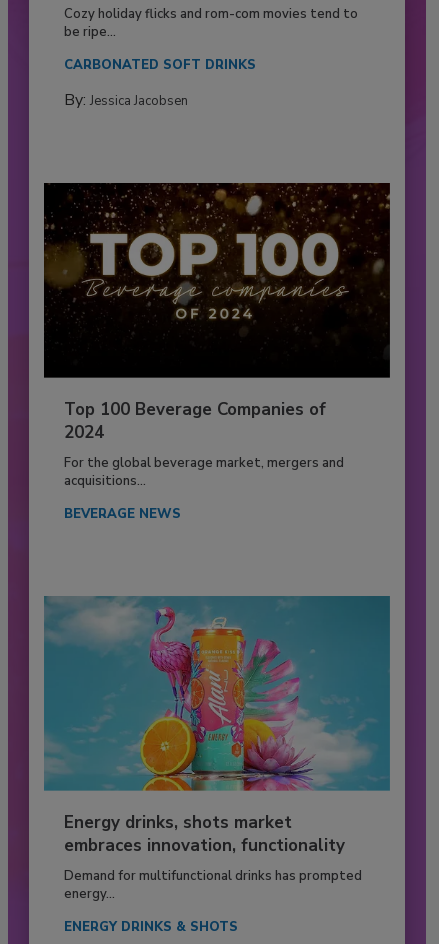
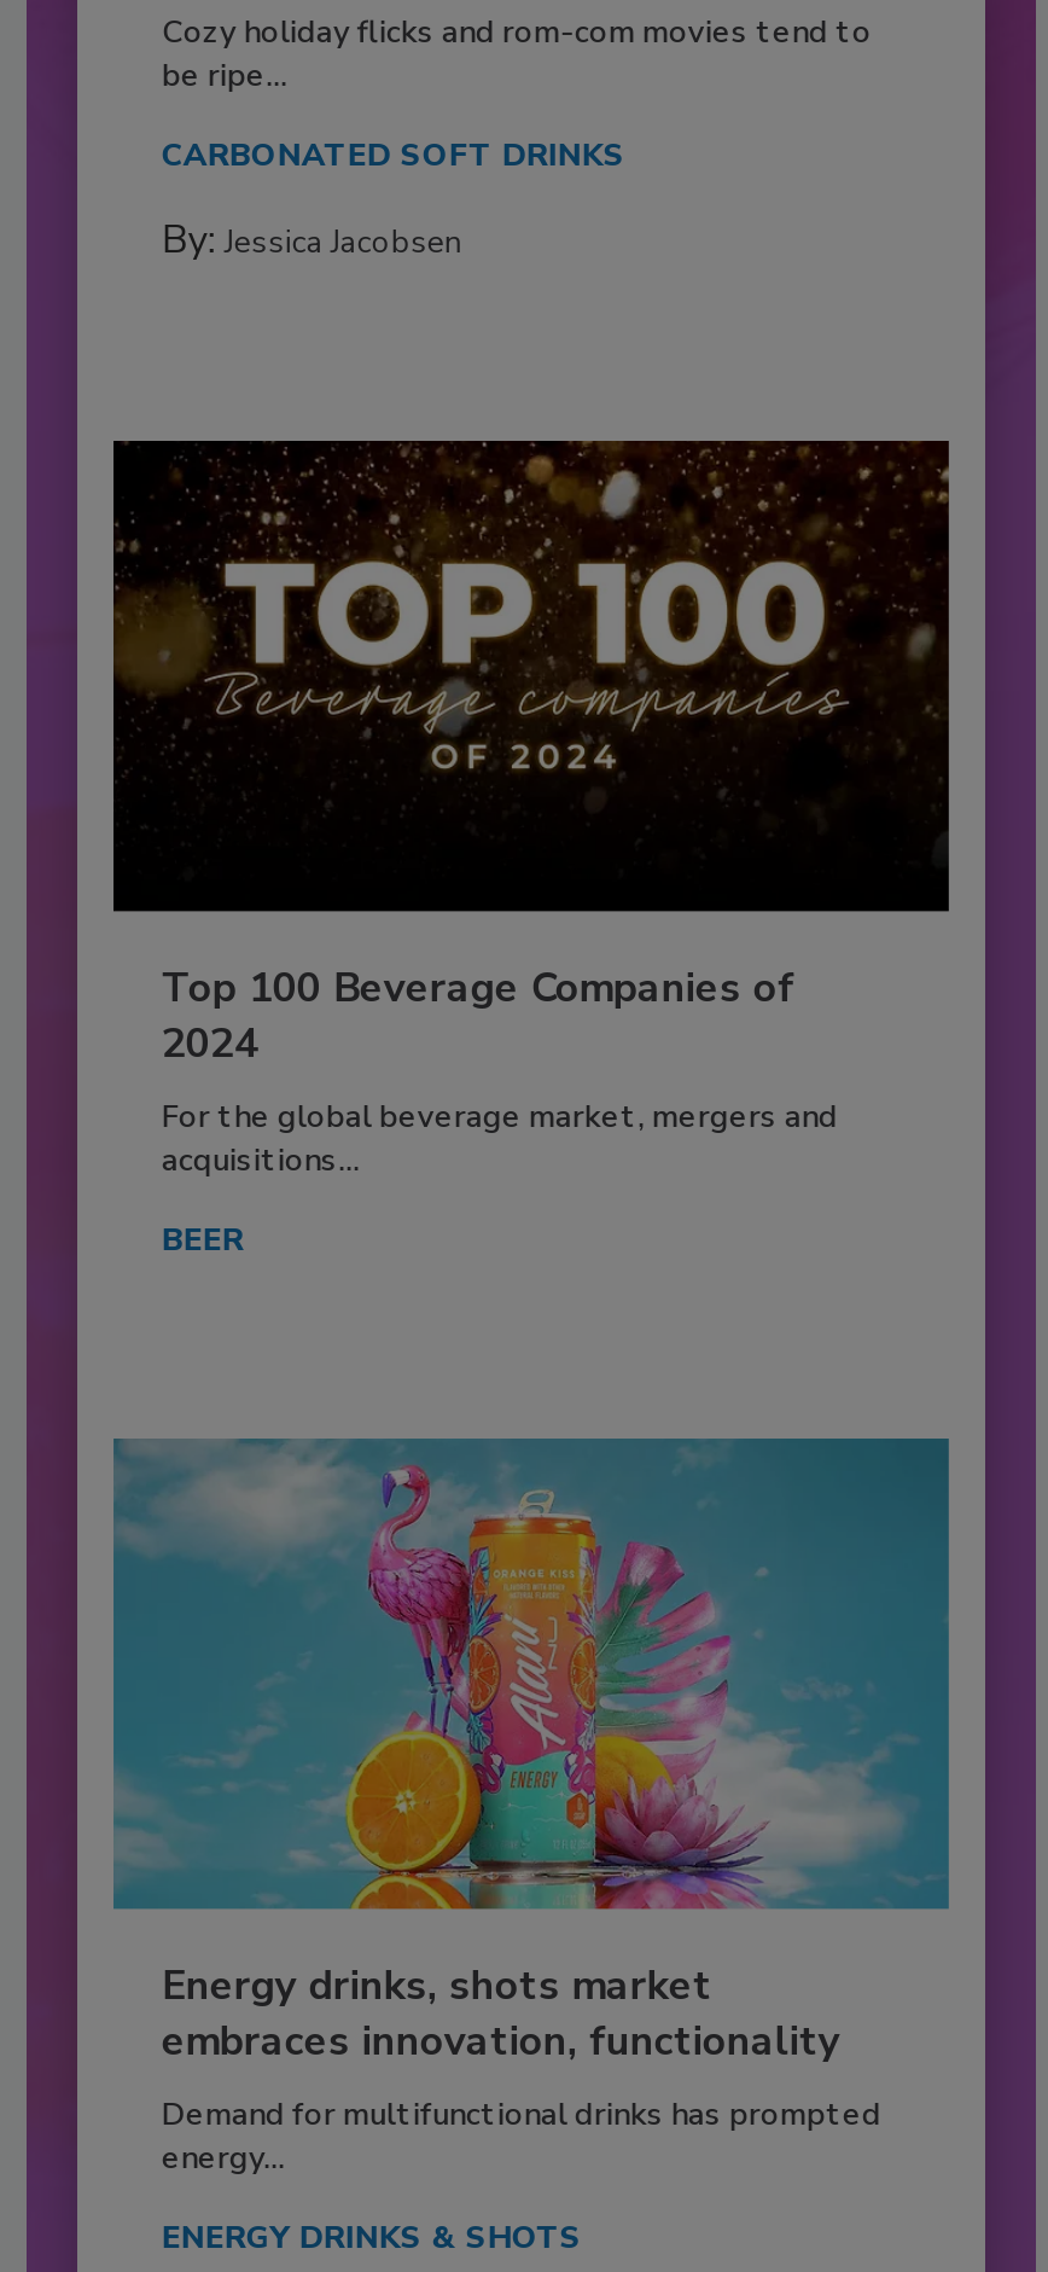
[64,505,181,523] BEVERAGE NEWS -> [162,1218,244,1262] BEER

